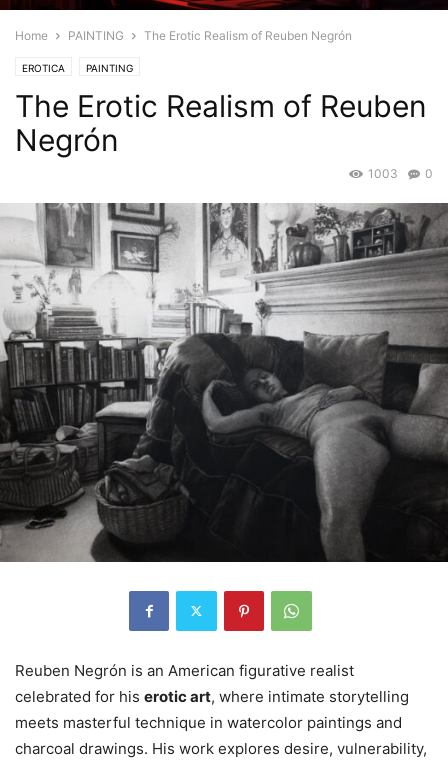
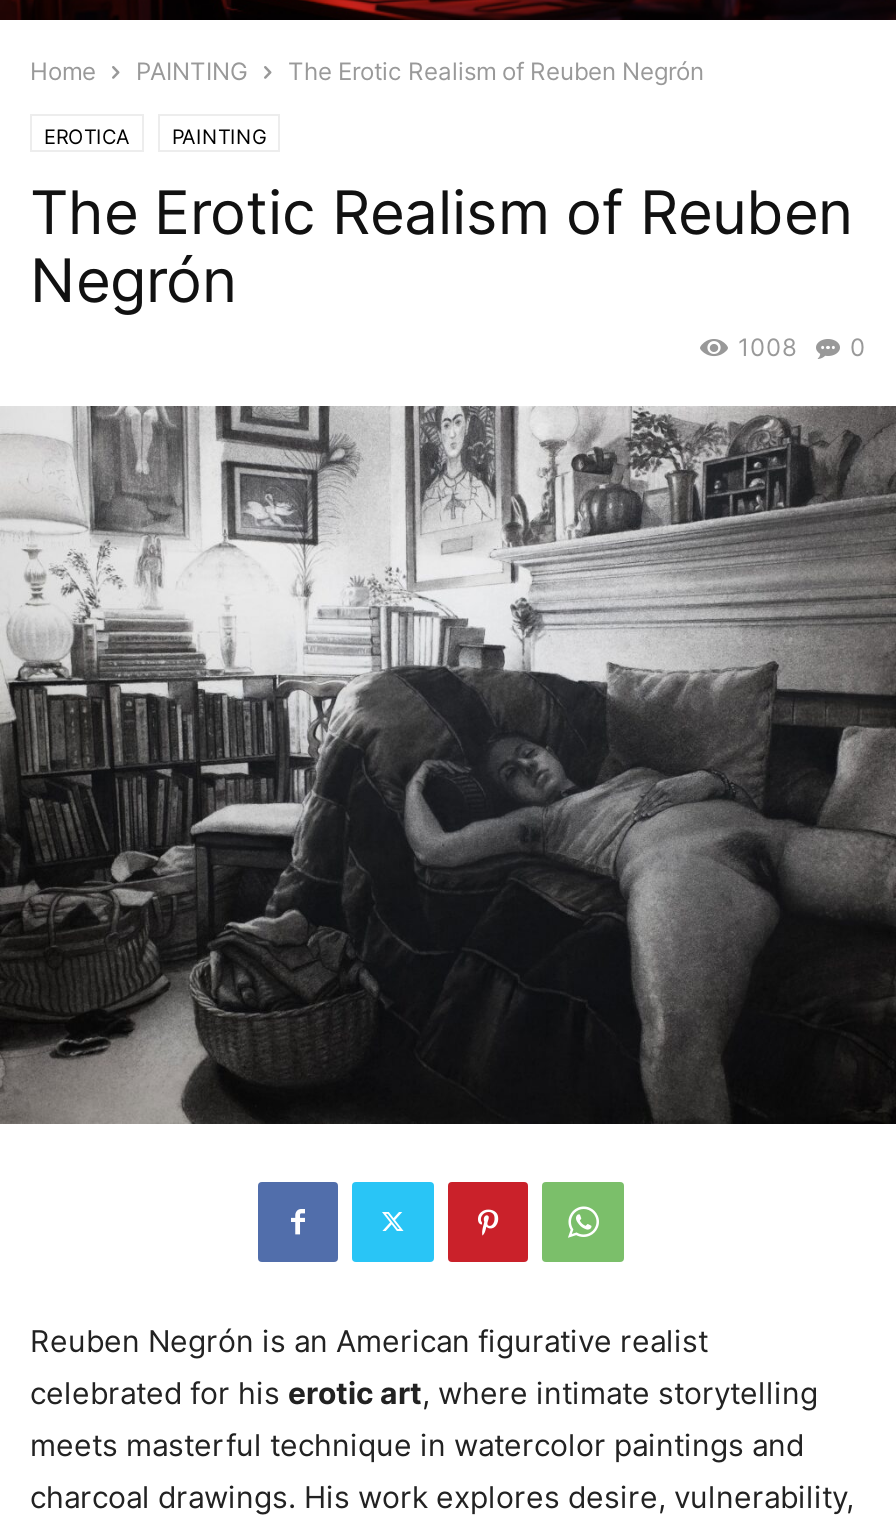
[368,166,433,181] 1003 0 -> [738,332,866,362] 1008 0

